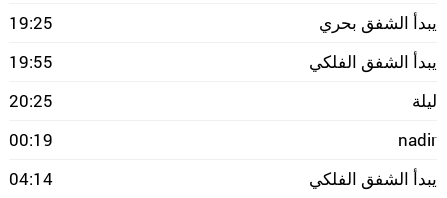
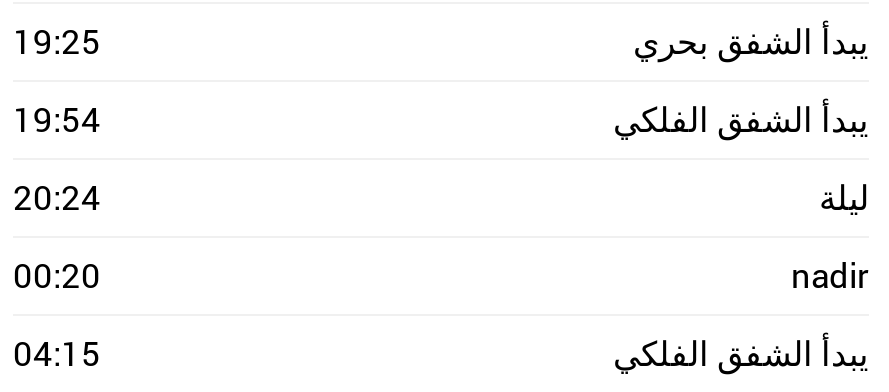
[9,50,53,73] 19:55 -> [13,96,101,142] 19:54
[9,89,53,112] 20:25 -> [13,174,101,220] 20:24
[9,128,53,151] 00:19 -> [13,252,101,298] 00:20
[9,167,53,190] 04:14 -> [13,330,101,376] 04:15

